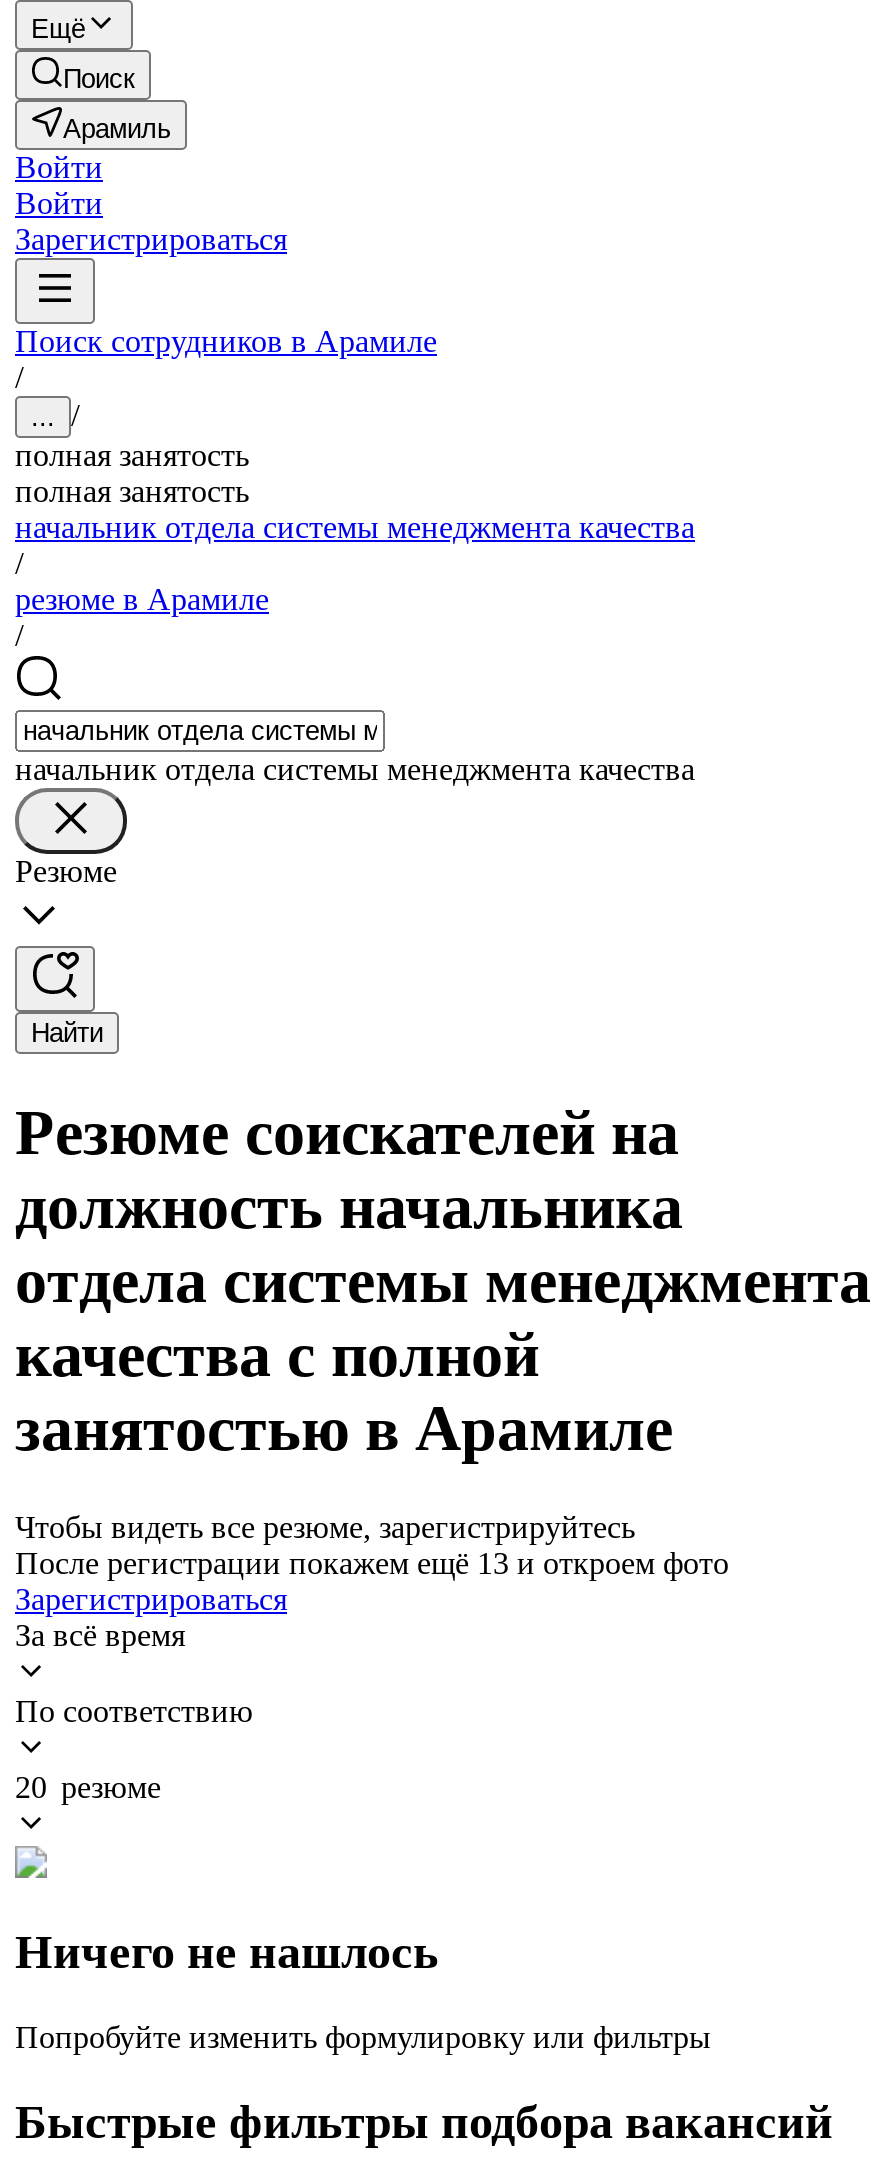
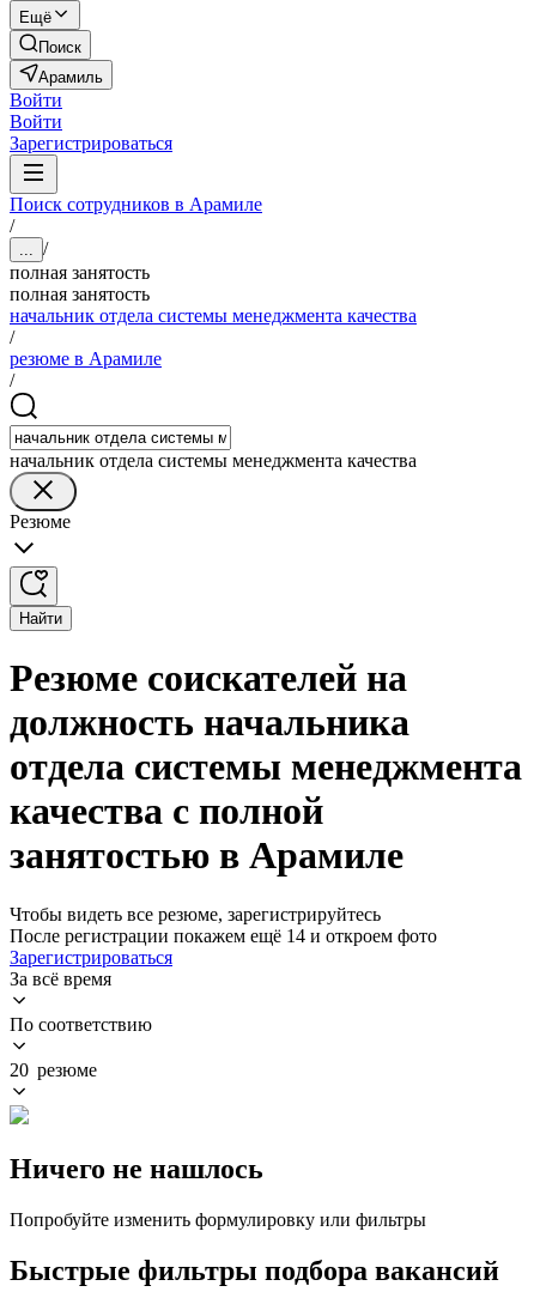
[15,1546,729,1580] После регистрации покажем ещё 13 и откроем фото -> [10,925,437,946] После регистрации покажем ещё 14 и откроем фото

